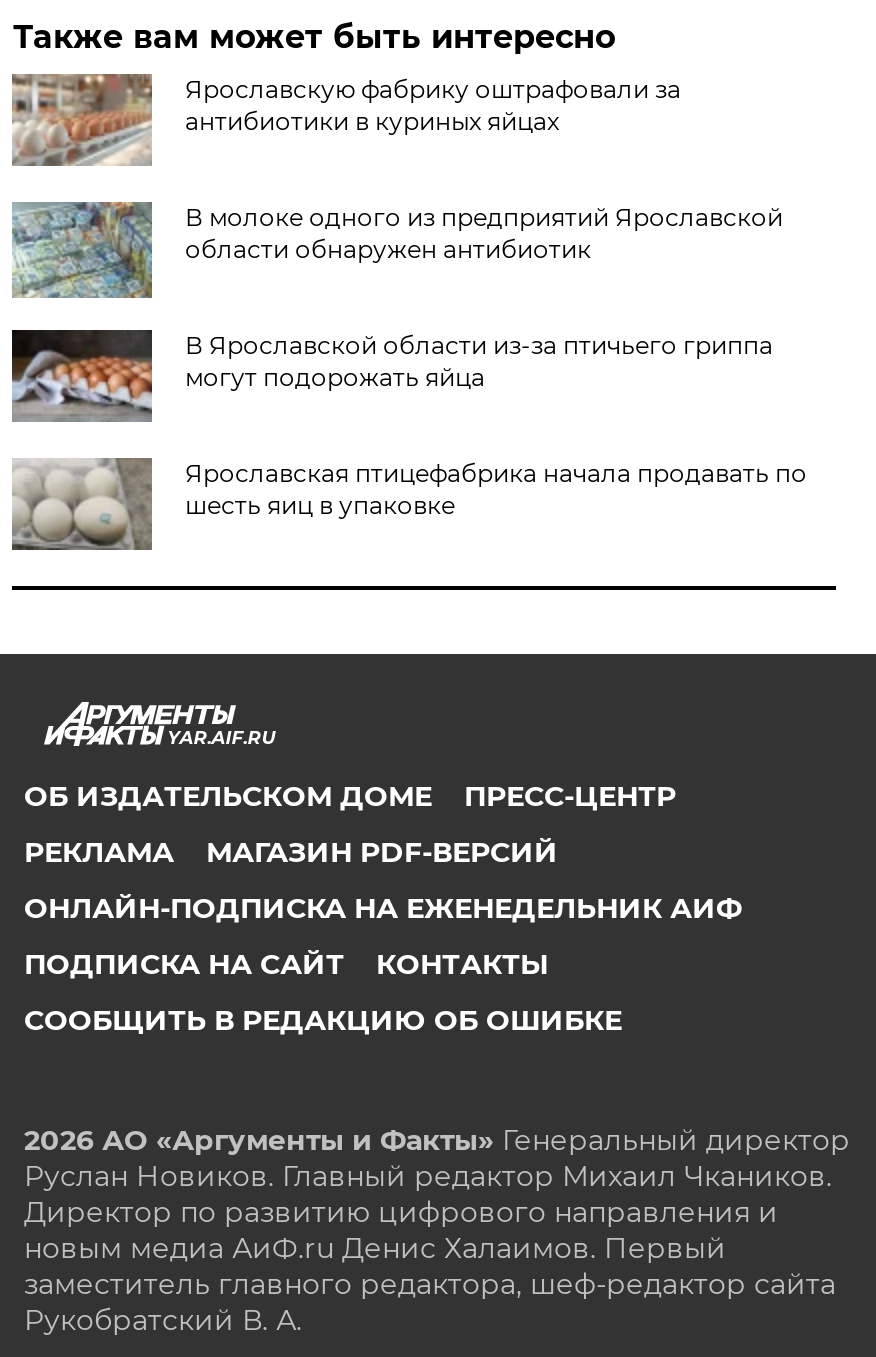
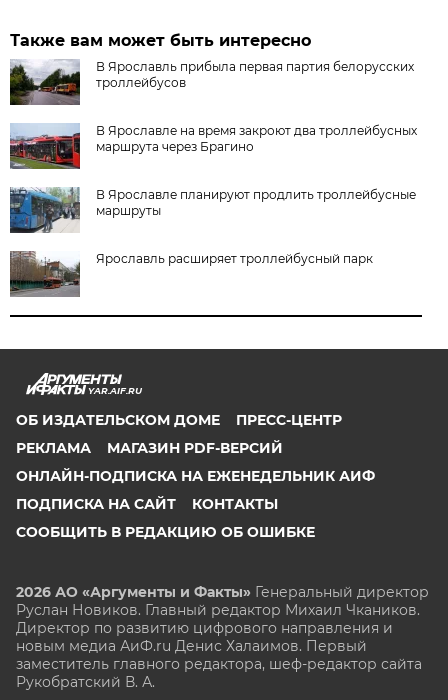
[10,72,681,168] [image] | Ярославскую фабрику оштрафовали за | антибиотики в куриных яйцах -> [9,59,414,106] [image] | В Ярославль прибыла первая партия белорусских | троллейбусов
[12,200,783,300] [image] | В молоке одного из предприятий Ярославской | области обнаружен антибиотик -> [9,123,417,171] [image] | В Ярославле на время закроют два троллейбусных | маршрута через Брагино
[10,328,773,422] [image] | В Ярославской области из-за птичьего гриппа | могут подорожать яйца -> [9,187,416,233] [image] | В Ярославле планируют продлить троллейбусные | маршруты
[12,456,807,550] [image] | Ярославская птицефабрика начала продавать по | шесть яиц в упаковке -> [10,251,373,297] [image] | Ярославль расширяет троллейбусный парк

